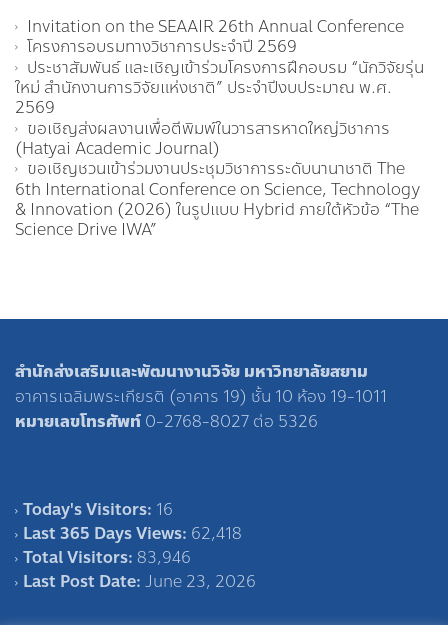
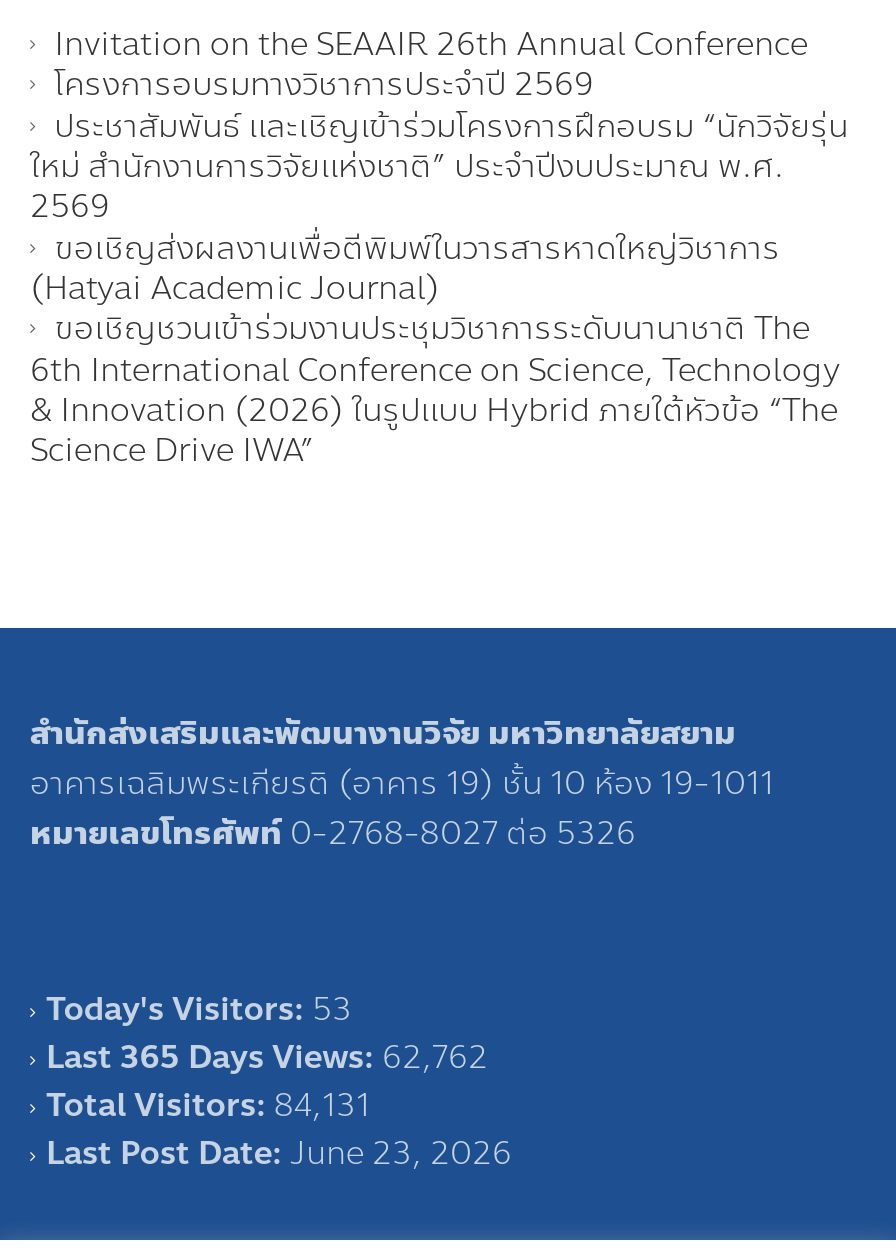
[23,497,173,522] Today's Visitors: 16 -> [46,984,352,1034] Today's Visitors: 53
[23,521,242,546] Last 365 Days Views: 62,418 -> [46,1032,488,1082] Last 365 Days Views: 62,762
[23,545,191,570] Total Visitors: 83,946 -> [46,1080,370,1130] Total Visitors: 84,131

